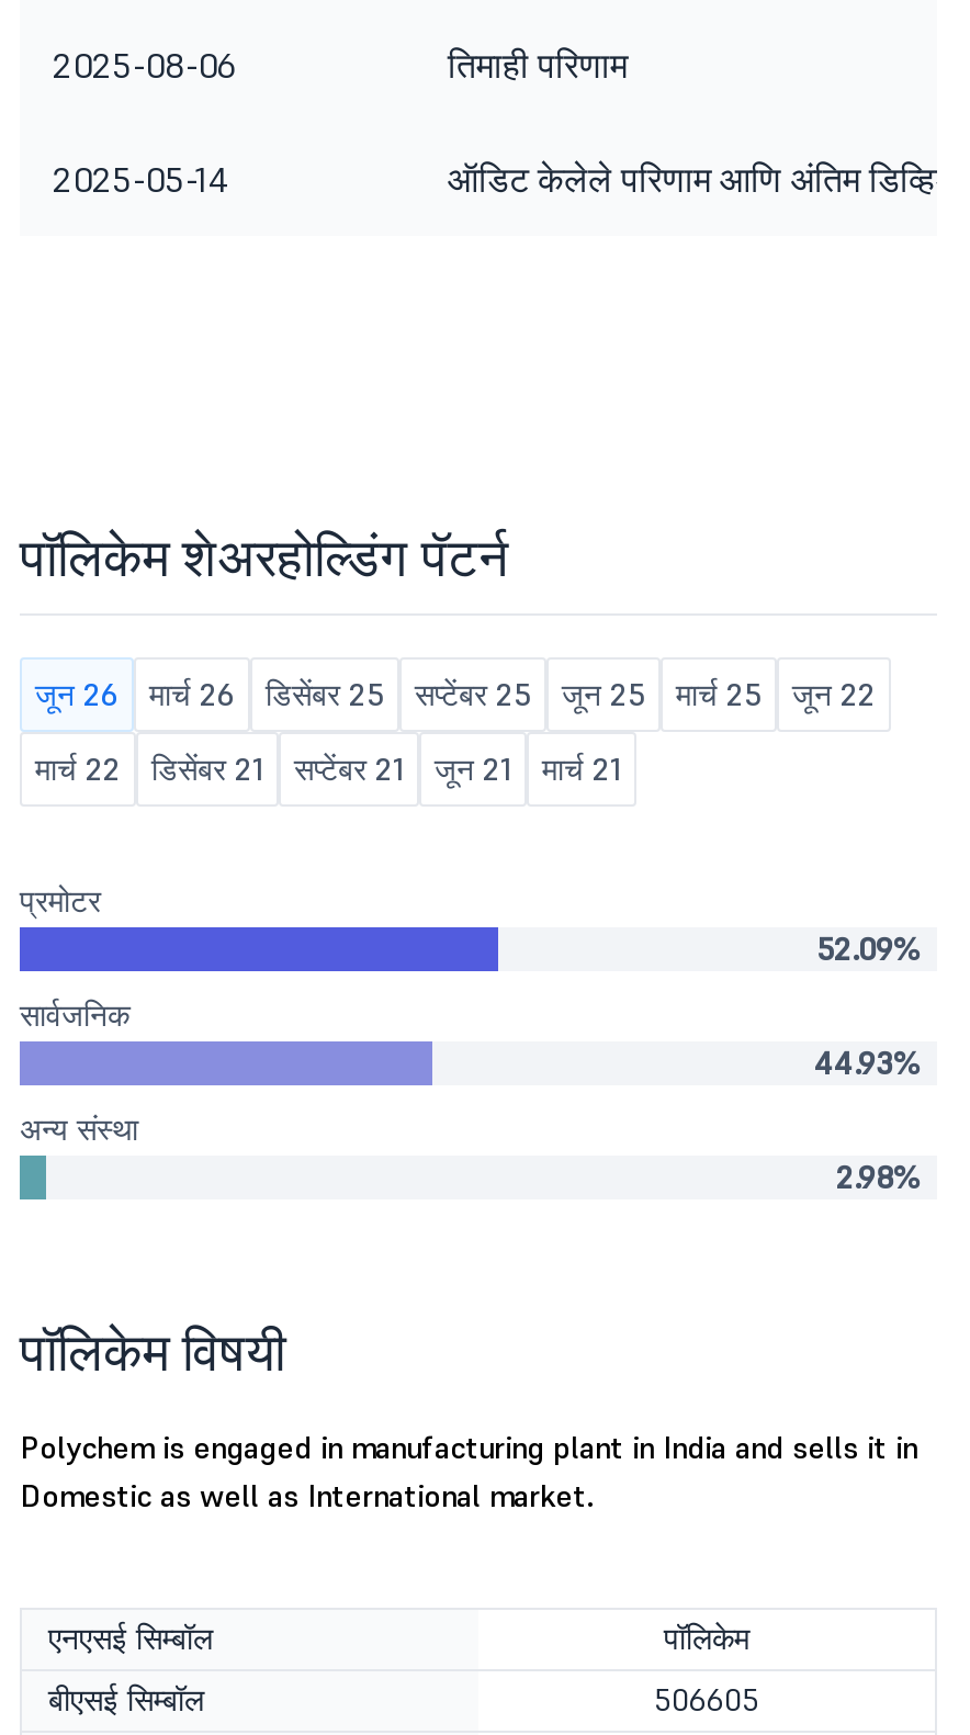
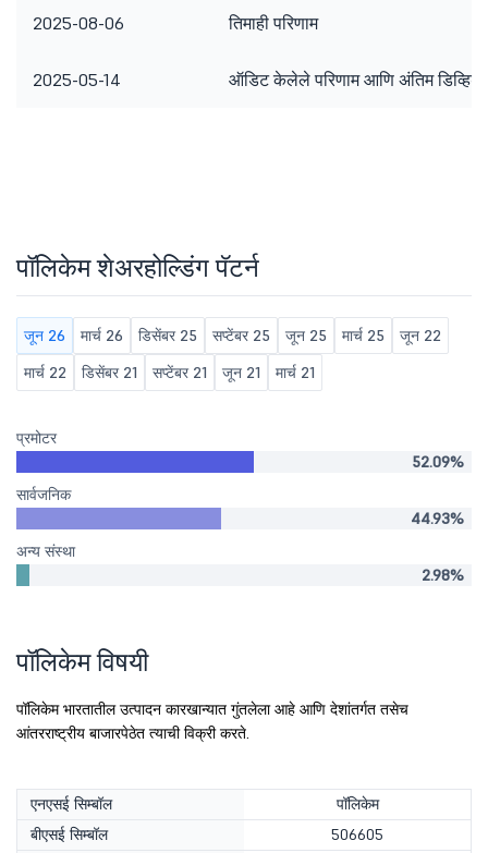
[20,1428,917,1516] Polychem is engaged in manufacturing plant in India and sells it in | Domestic as well as International market. -> [16,699,408,743] पॉलिकेम भारतातील उत्पादन कारखान्यात गुंतलेला आहे आणि देशांतर्गत तसेच | आंतरराष्ट्रीय बाजारपेठेत त्याची विक्री करते.

